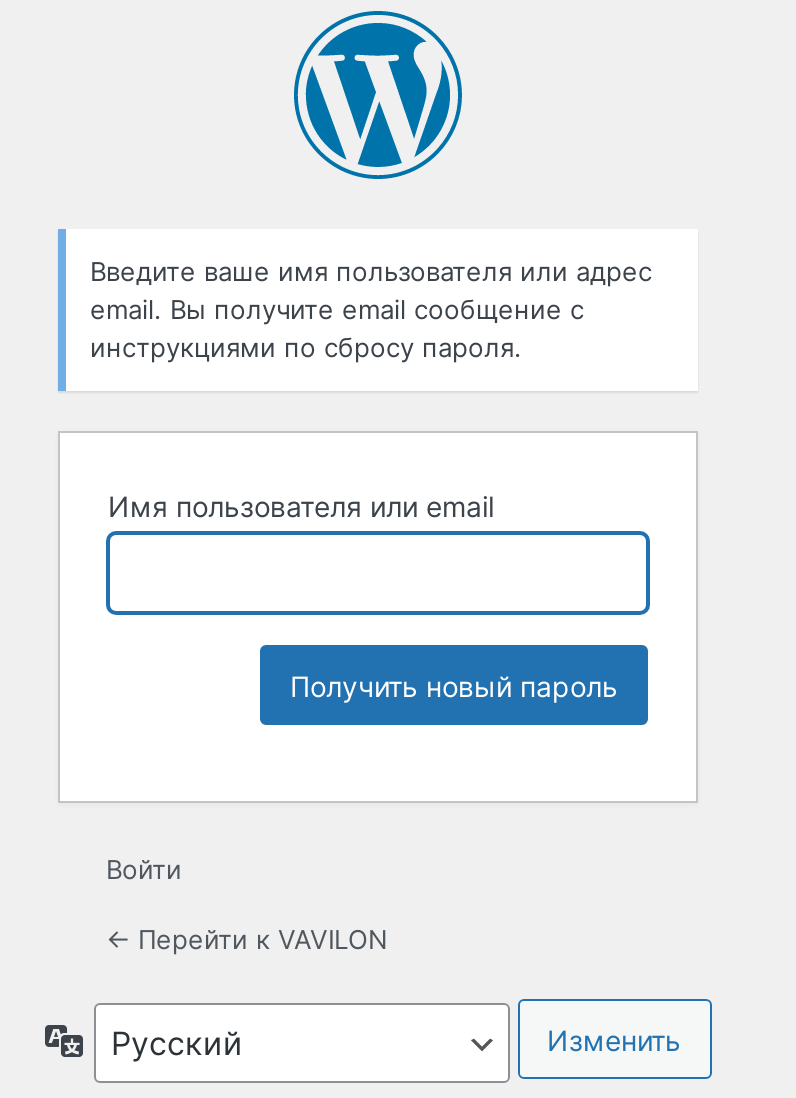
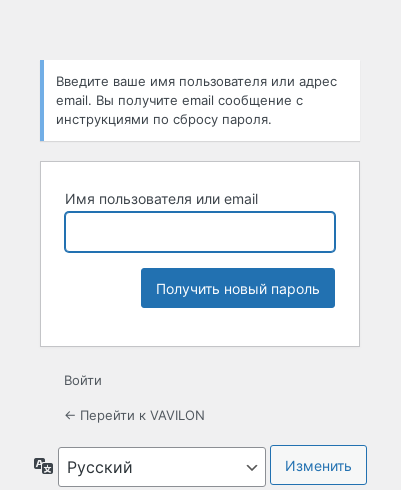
[292,9,464,181] [image] -> none

